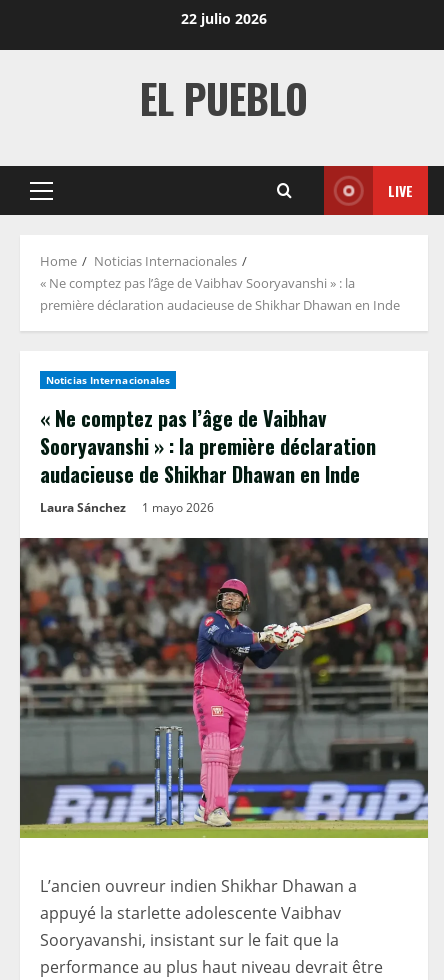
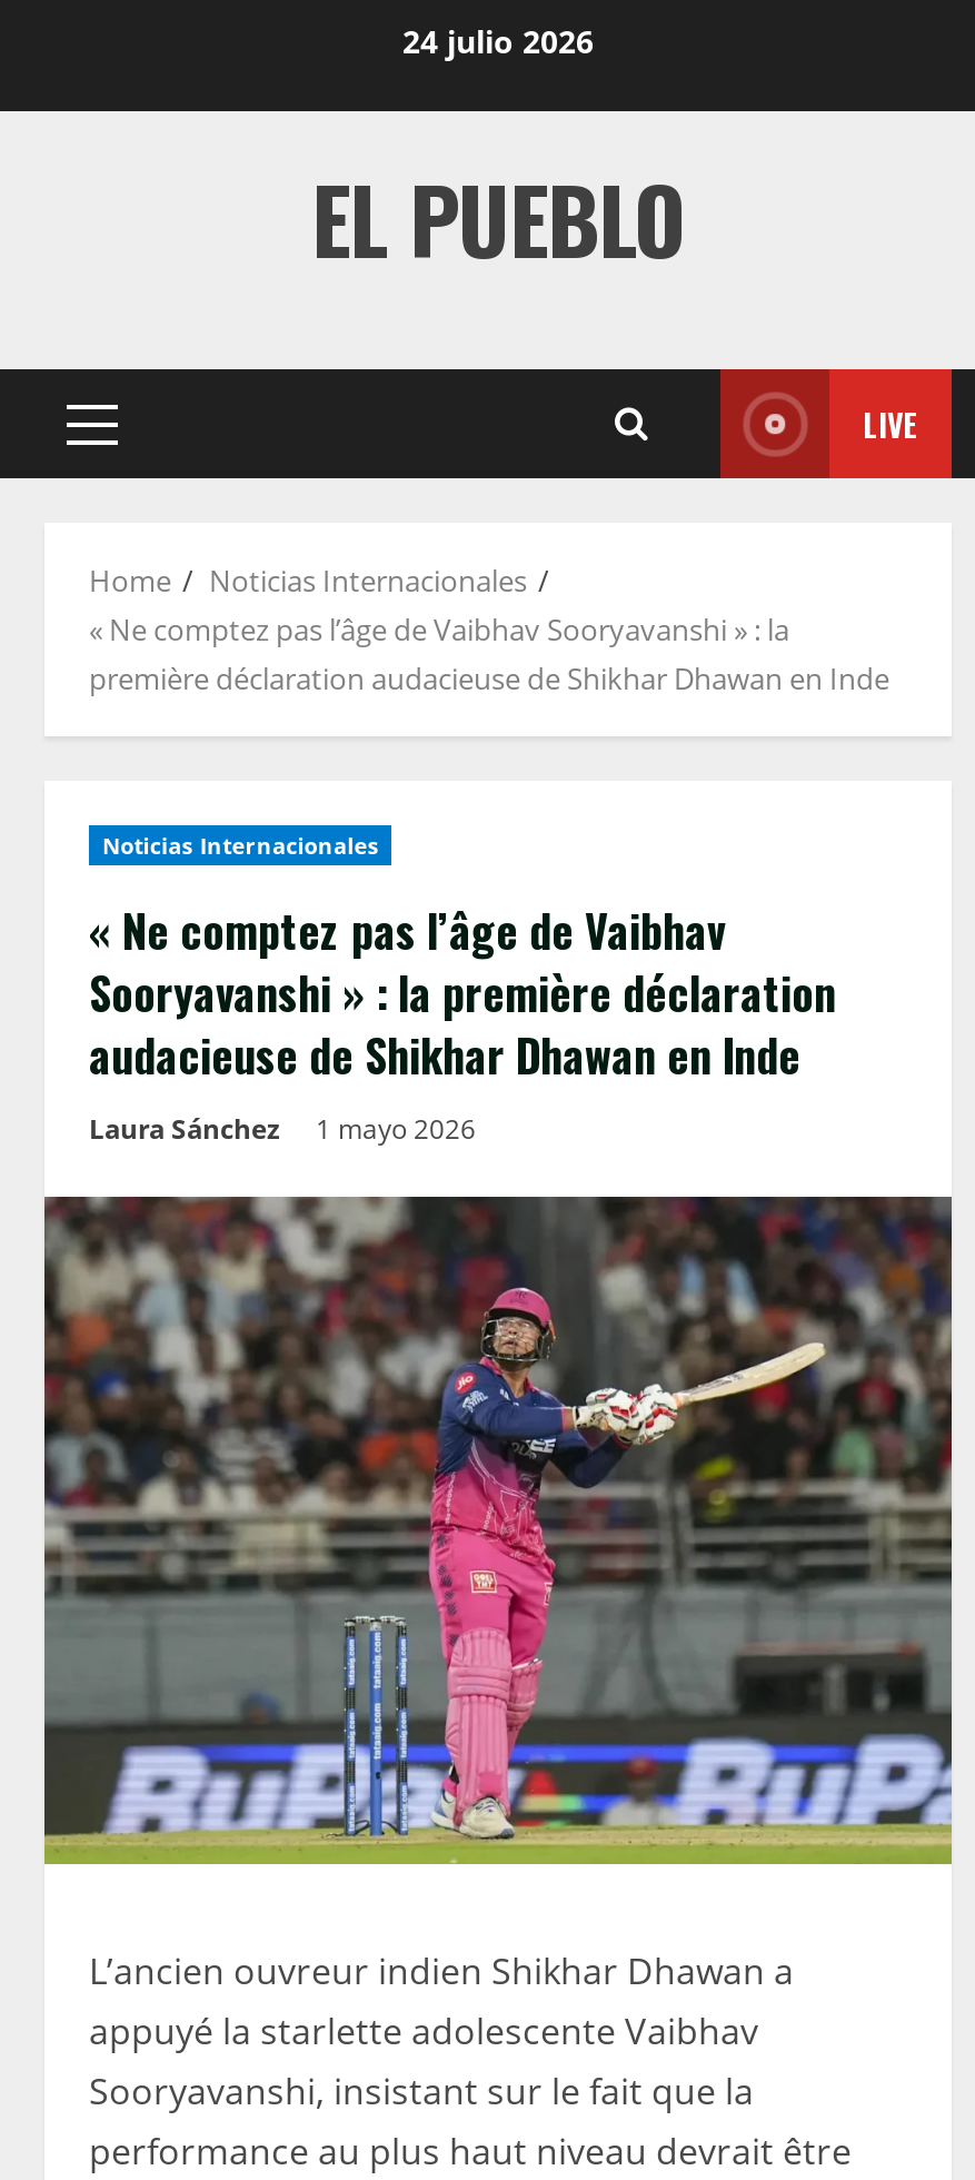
[181,8,267,27] 22 julio 2026 -> [402,19,594,61] 24 julio 2026

